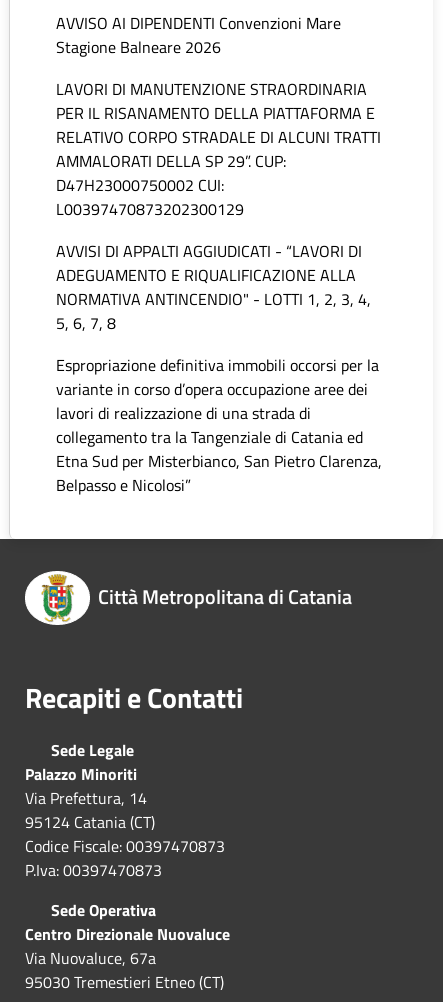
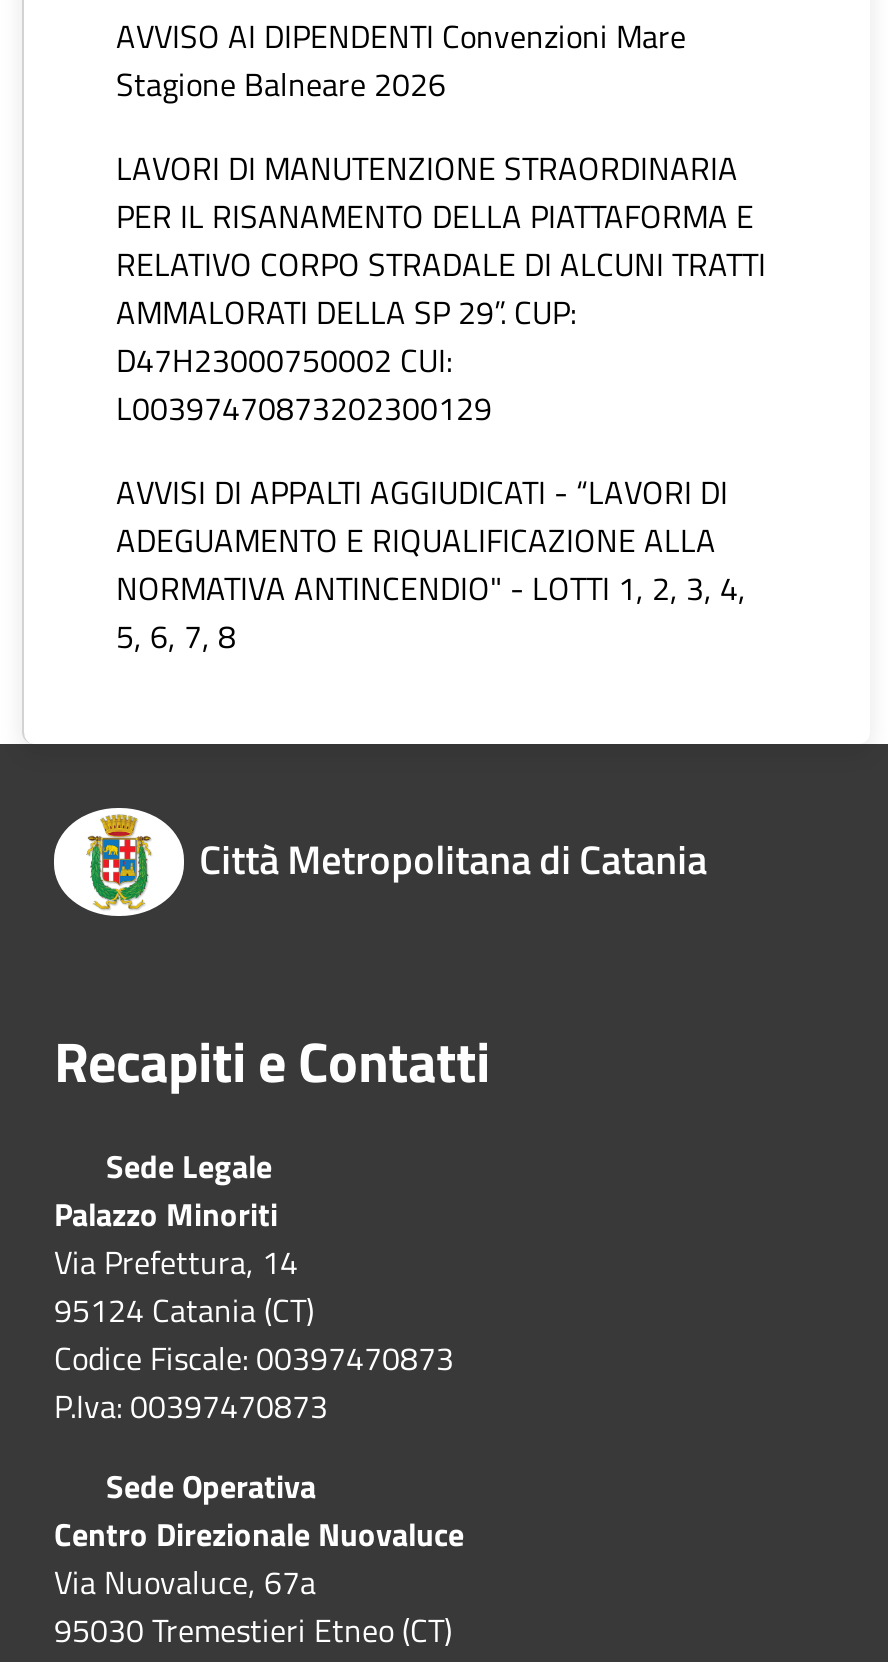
[56,353,382,497] Espropriazione definitiva immobili occorsi per la | variante in corso d’opera occupazione aree dei | lavori di realizzazione di una strada di | collegamento tra la Tangenziale di Catania ed | Etna Sud per Misterbianco, San Pietro Clarenza, | Belpasso e Nicolosi” -> none

